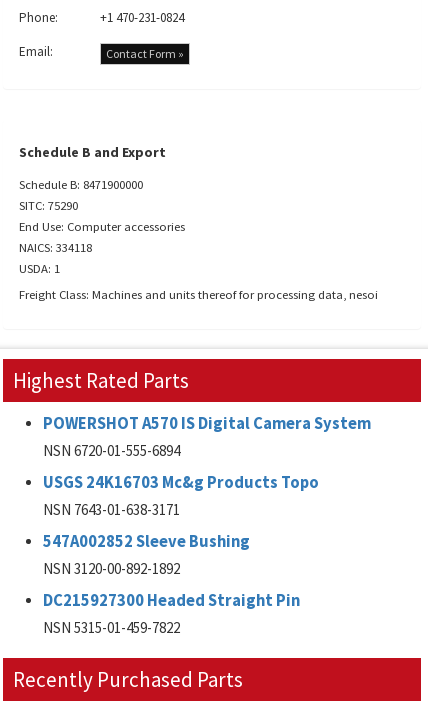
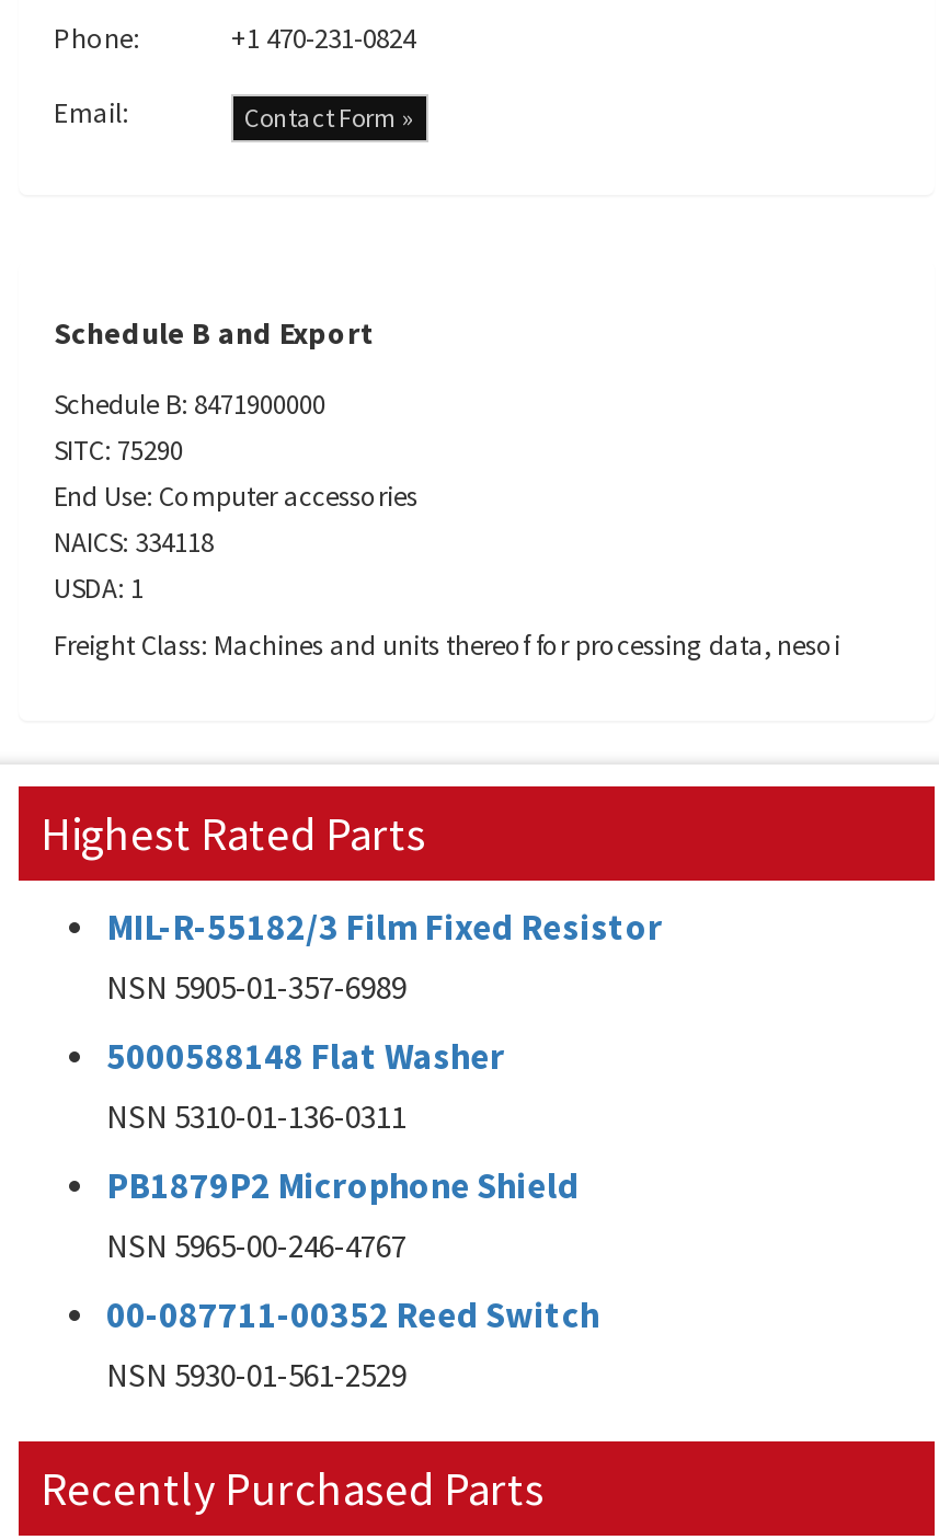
[43,413,371,460] POWERSHOT A570 IS Digital Camera System | NSN 6720-01-555-6894 -> [106,905,663,1008] MIL-R-55182/3 Film Fixed Resistor | NSN 5905-01-357-6989
[43,472,319,519] USGS 24K16703 Mc&g Products Topo | NSN 7643-01-638-3171 -> [106,1034,505,1137] 5000588148 Flat Washer | NSN 5310-01-136-0311
[43,531,250,578] 547A002852 Sleeve Bushing | NSN 3120-00-892-1892 -> [106,1163,580,1266] PB1879P2 Microphone Shield | NSN 5965-00-246-4767
[43,590,300,637] DC215927300 Headed Straight Pin | NSN 5315-01-459-7822 -> [106,1292,599,1395] 00-087711-00352 Reed Switch | NSN 5930-01-561-2529

